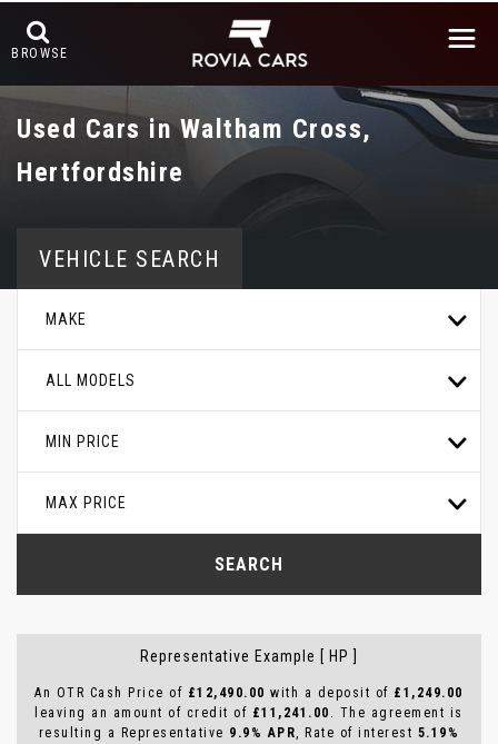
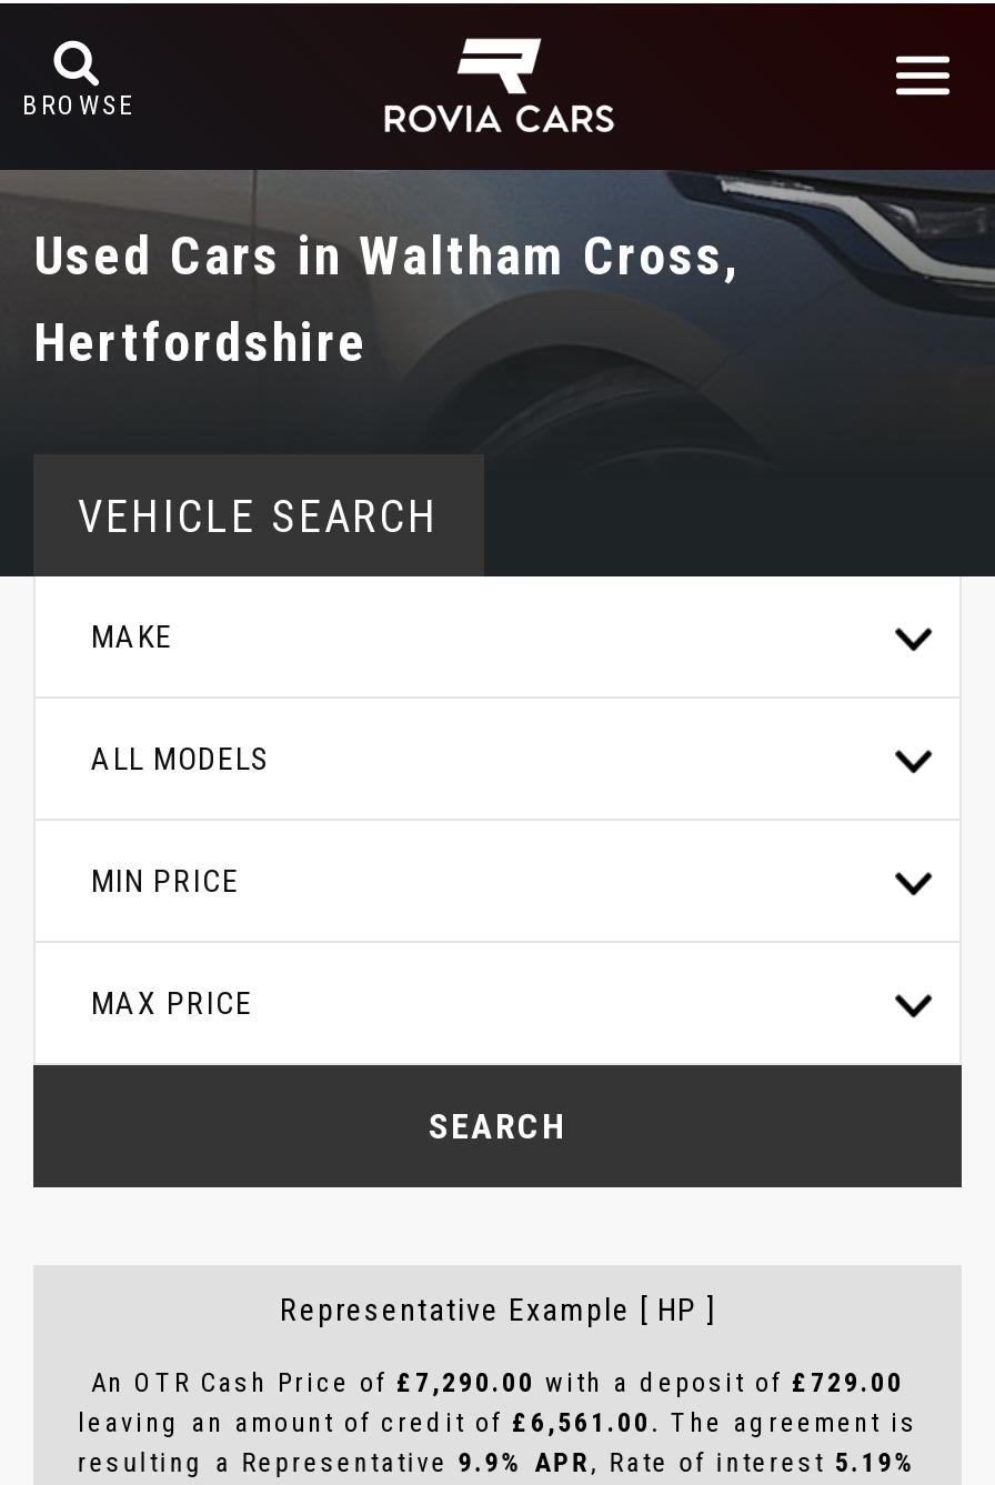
[35,685,463,701] An OTR Cash Price of £12,490.00 with a deposit of £1,249.00 -> [91,1367,904,1398] An OTR Cash Price of £7,290.00 with a deposit of £729.00
[35,705,463,721] leaving an amount of credit of £11,241.00. The agreement is -> [78,1407,917,1438] leaving an amount of credit of £6,561.00. The agreement is

